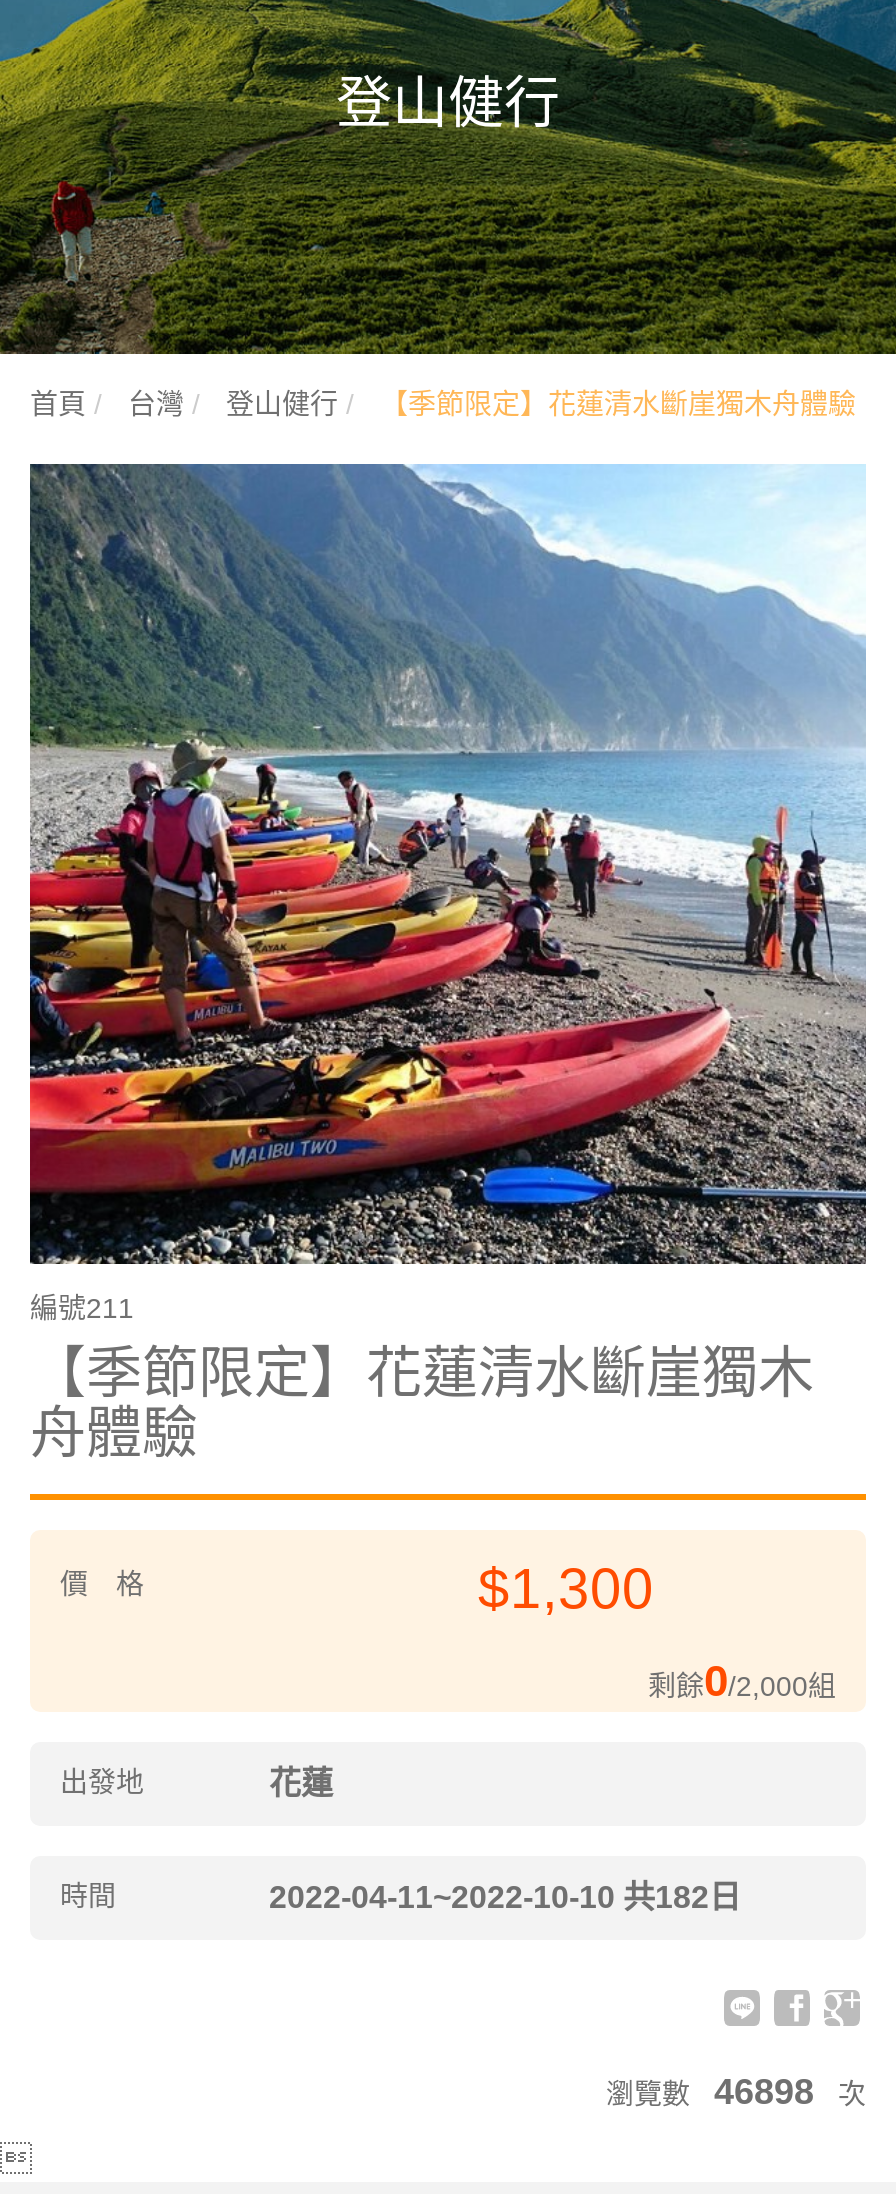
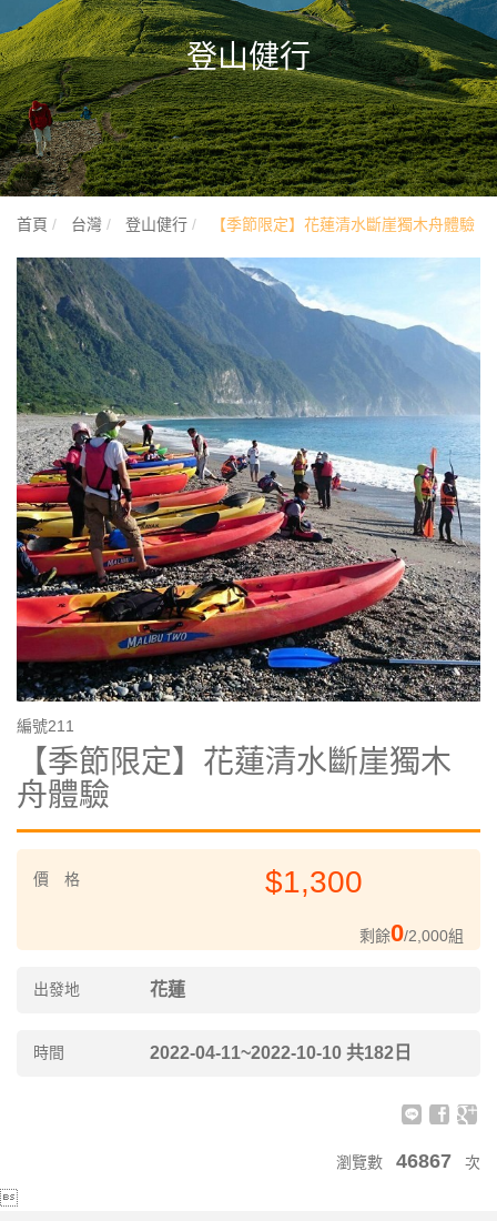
[606,2072,866,2112] 瀏覽數 46898 次 -> [336,1150,480,1172] 瀏覽數 46867 次

